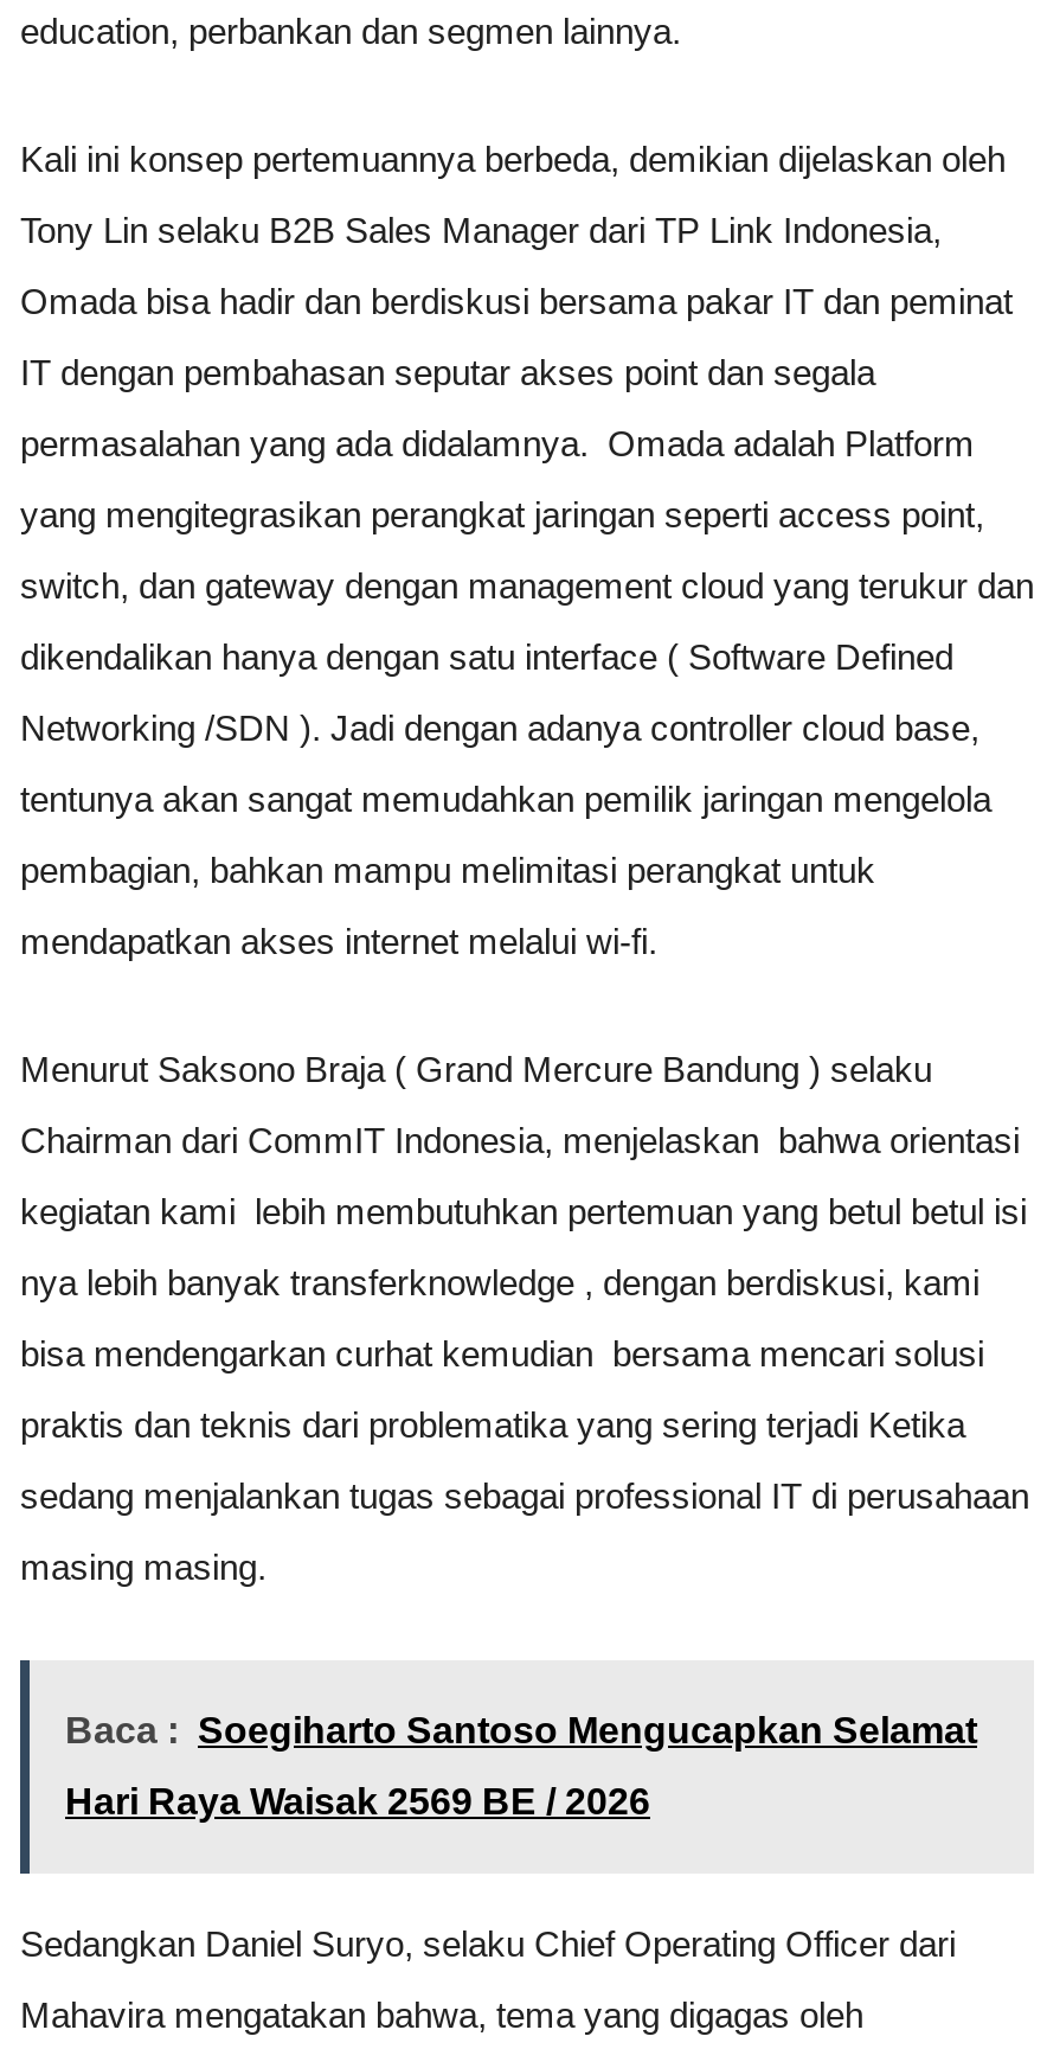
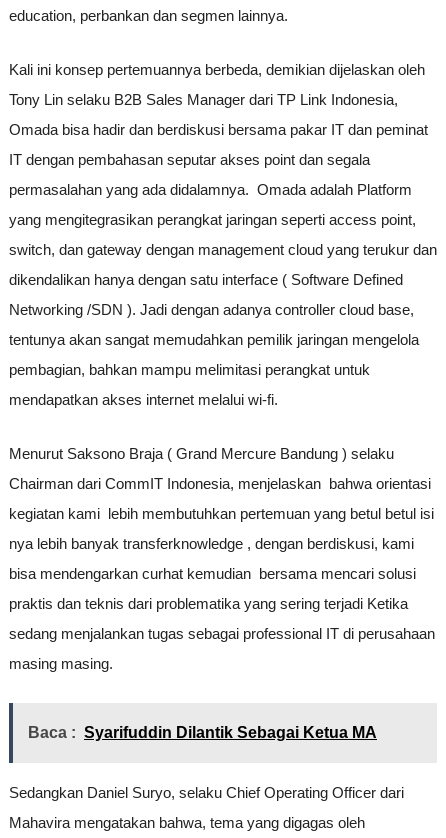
[65,1709,977,1821] Baca : Soegiharto Santoso Mengucapkan Selamat | Hari Raya Waisak 2569 BE / 2026 -> [28,724,377,741] Baca : Syarifuddin Dilantik Sebagai Ketua MA

